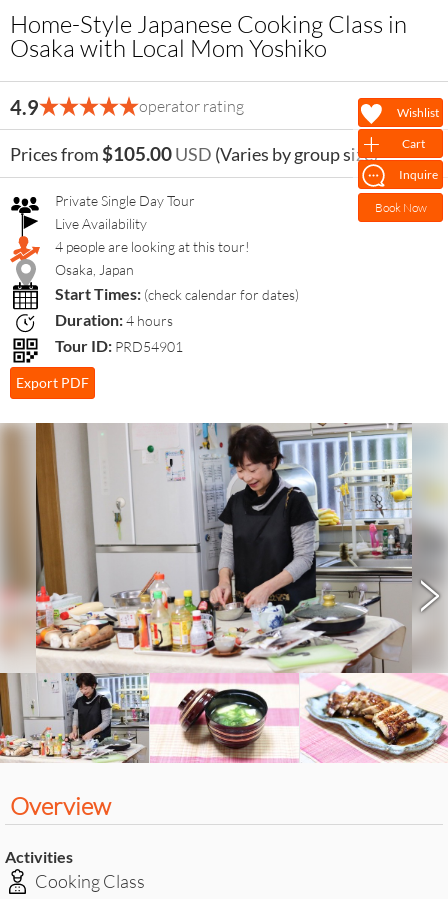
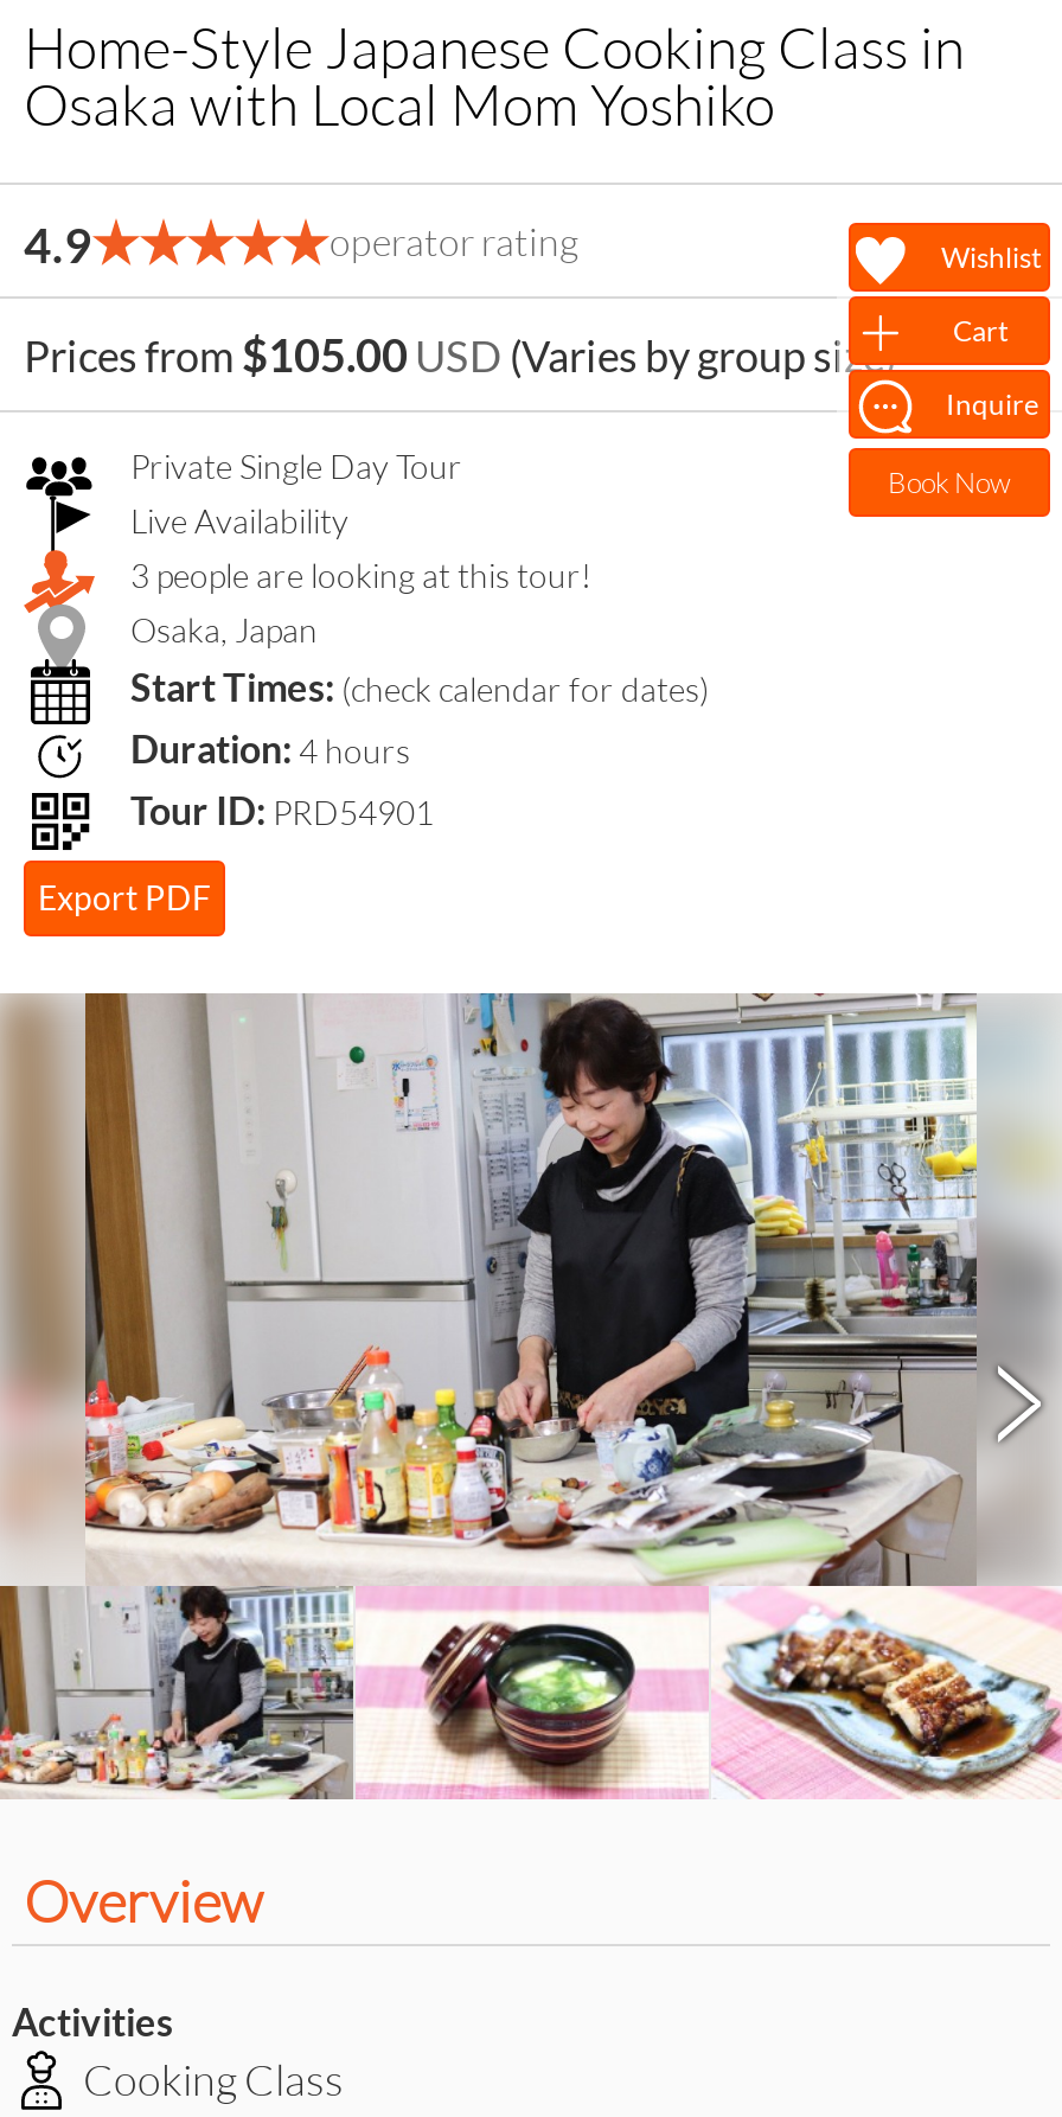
[55,238,250,255] 4 people are looking at this tour! -> [130,555,593,595] 3 people are looking at this tour!

